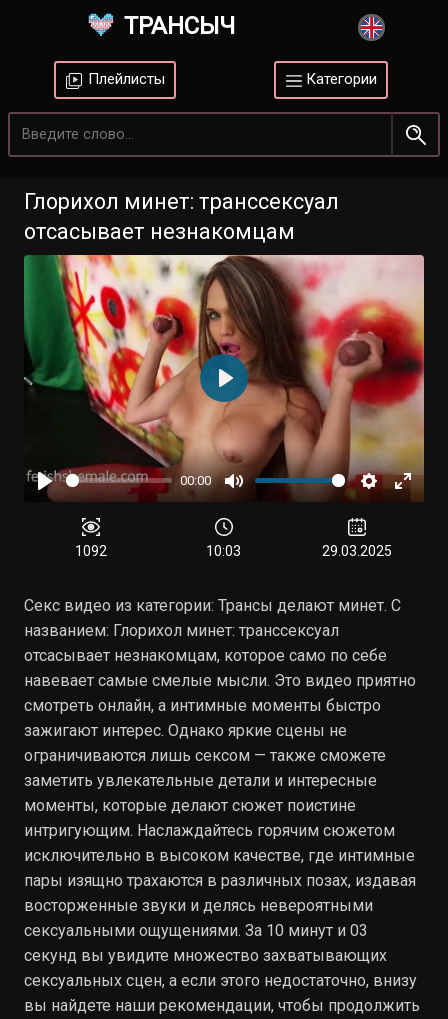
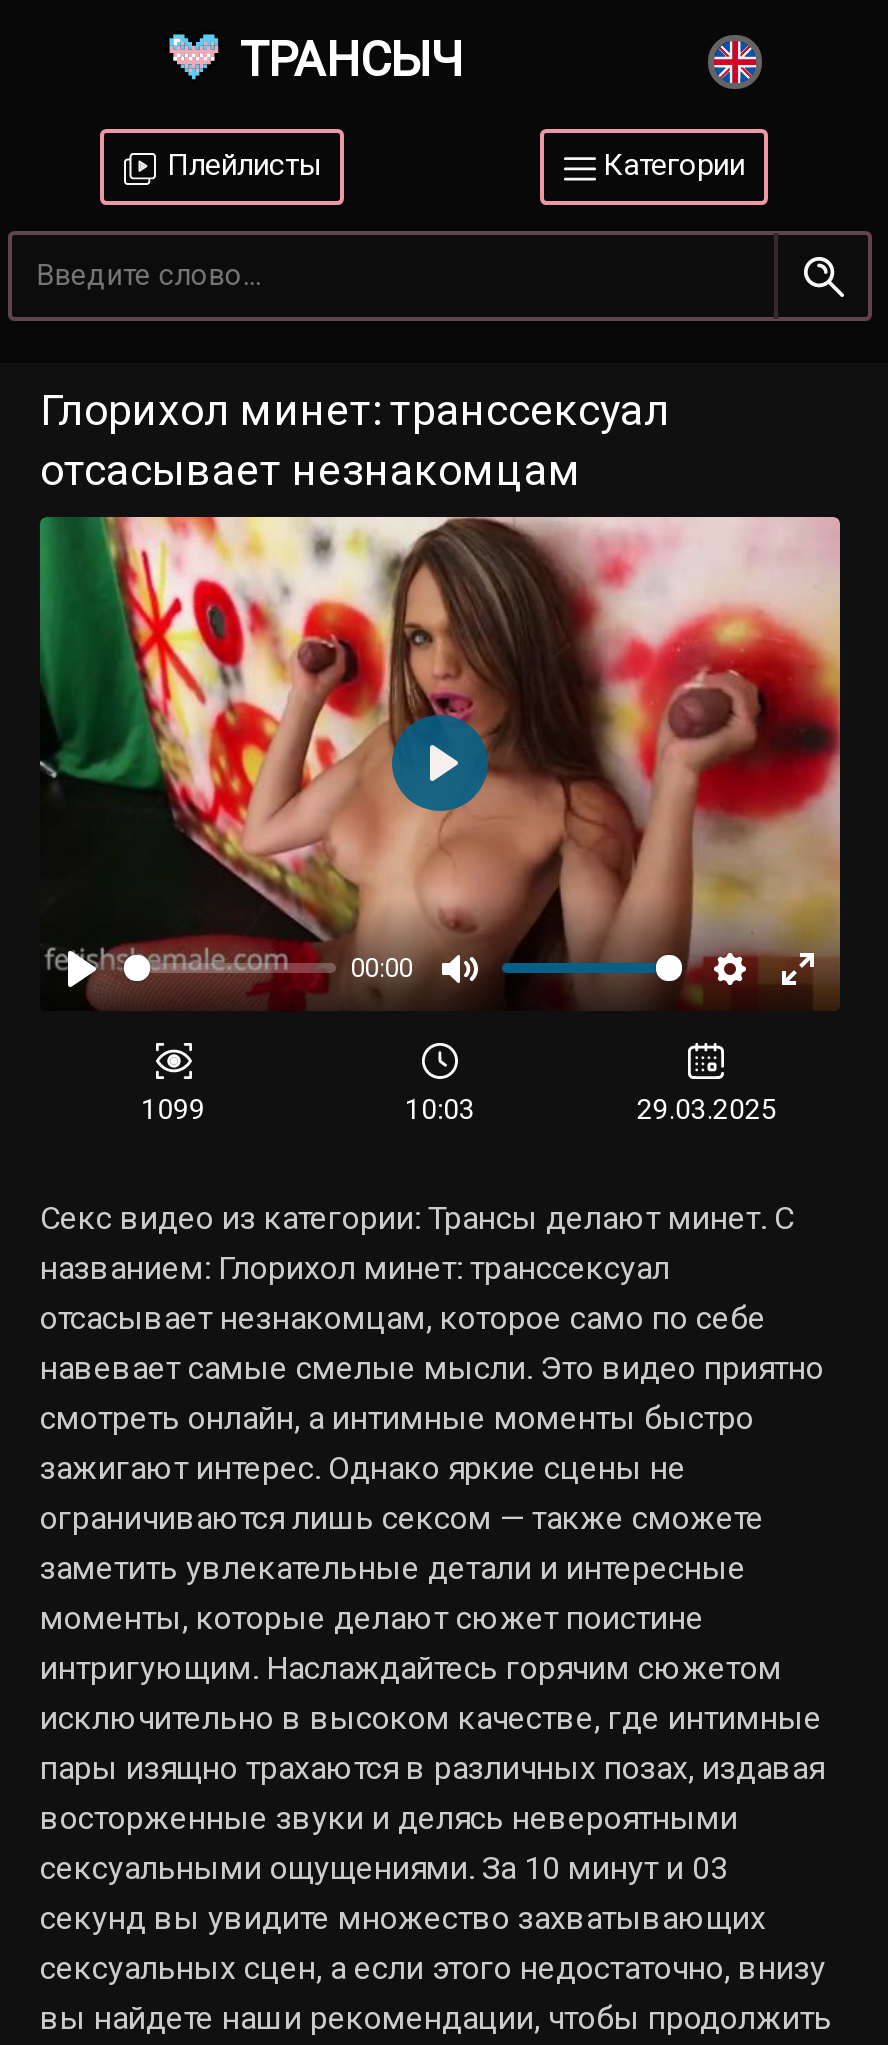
[75,543,107,559] 1092 -> [141,1093,205,1125] 1099

